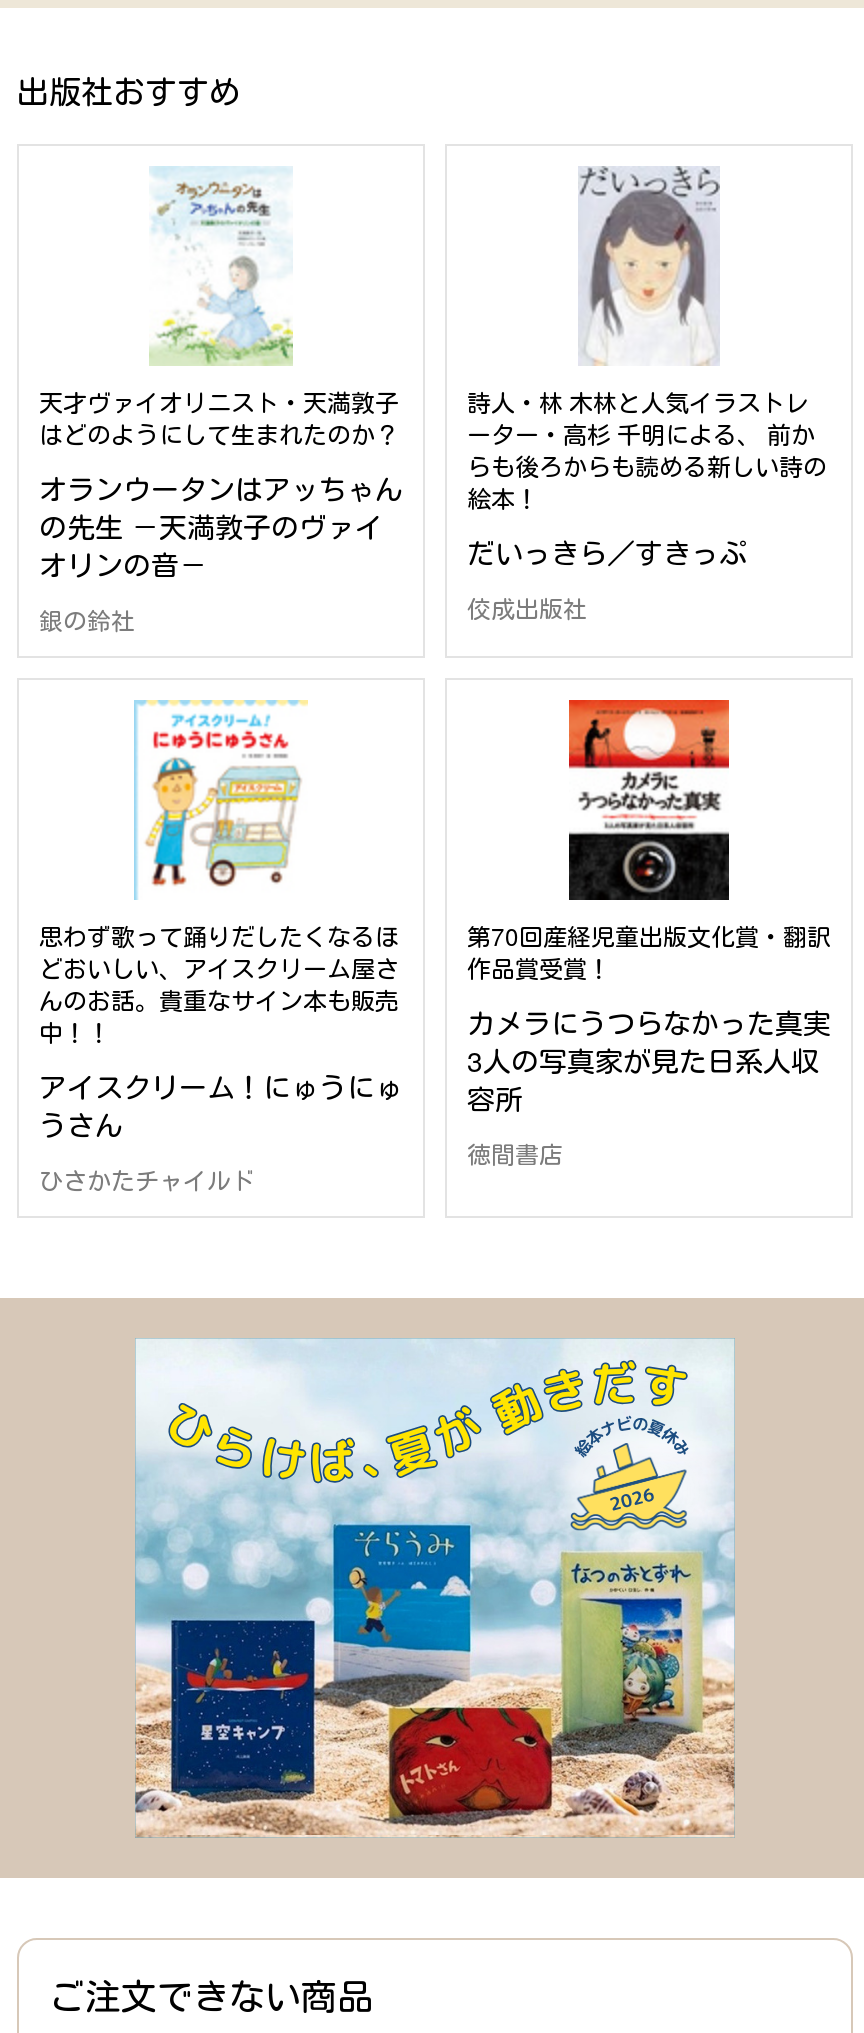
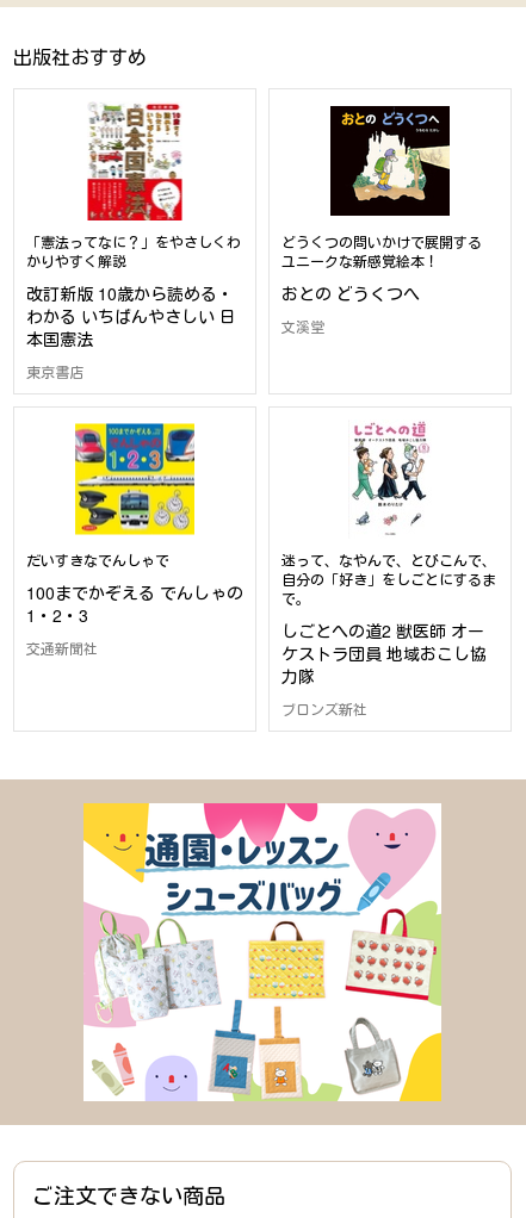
[39,168,403,637] [image] | 天才ヴァイオリニスト・天満敦子 | はどのようにして生まれたのか？ | オランウータンはアッちゃん | の先生 －天満敦子のヴァイ | オリンの音－ | 銀の鈴社 -> [26,102,241,382] [image] | 「憲法ってなに？」をやさしくわ | かりやすく解説 | 改訂新版 10歳から読める・ | わかる いちばんやさしい 日 | 本国憲法 | 東京書店
[467,166,827,625] [image] | 詩人・林 木林と人気イラストレ | ーター・高杉 千明による、 前か | らも後ろからも読める新しい詩の | 絵本！ | だいっきら／すきっぷ | 佼成出版社 -> [281,105,496,337] [image] | どうくつの問いかけで展開する | ユニークな新感覚絵本！ | おとの どうくつへ | 文溪堂
[39,700,403,1197] [image] | 思わず歌って踊りだしたくなるほ | どおいしい、アイスクリーム屋さ | んのお話。貴重なサイン本も販売 | 中！！ | アイスクリーム！にゅうにゅ | うさん | ひさかたチャイルド -> [26,422,243,658] [image] | だいすきなでんしゃで | 100までかぞえる でんしゃの | 1・2・3 | 交通新聞社
[467,698,831,1171] [image] | 第70回産経児童出版文化賞・翻訳 | 作品賞受賞！ | カメラにうつらなかった真実 | 3人の写真家が見た日系人収 | 容所 | 徳間書店 -> [281,422,496,719] [image] | 迷って、なやんで、とびこんで、 | 自分の「好き」をしごとにするま | で。 | しごとへの道2 獣医師 オー | ケストラ団員 地域おこし協 | 力隊 | ブロンズ新社
[133,1338,735,1838] [image] -> [82,802,443,1102] [image]

